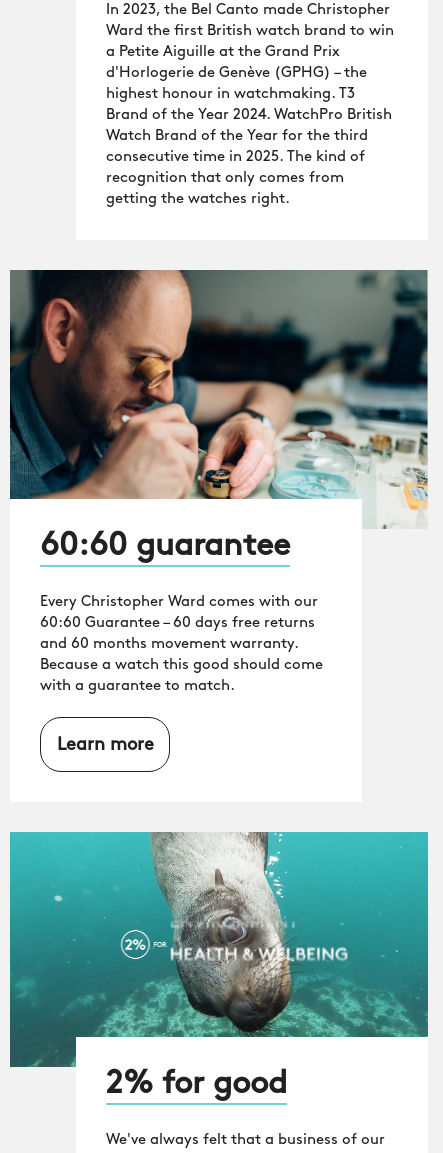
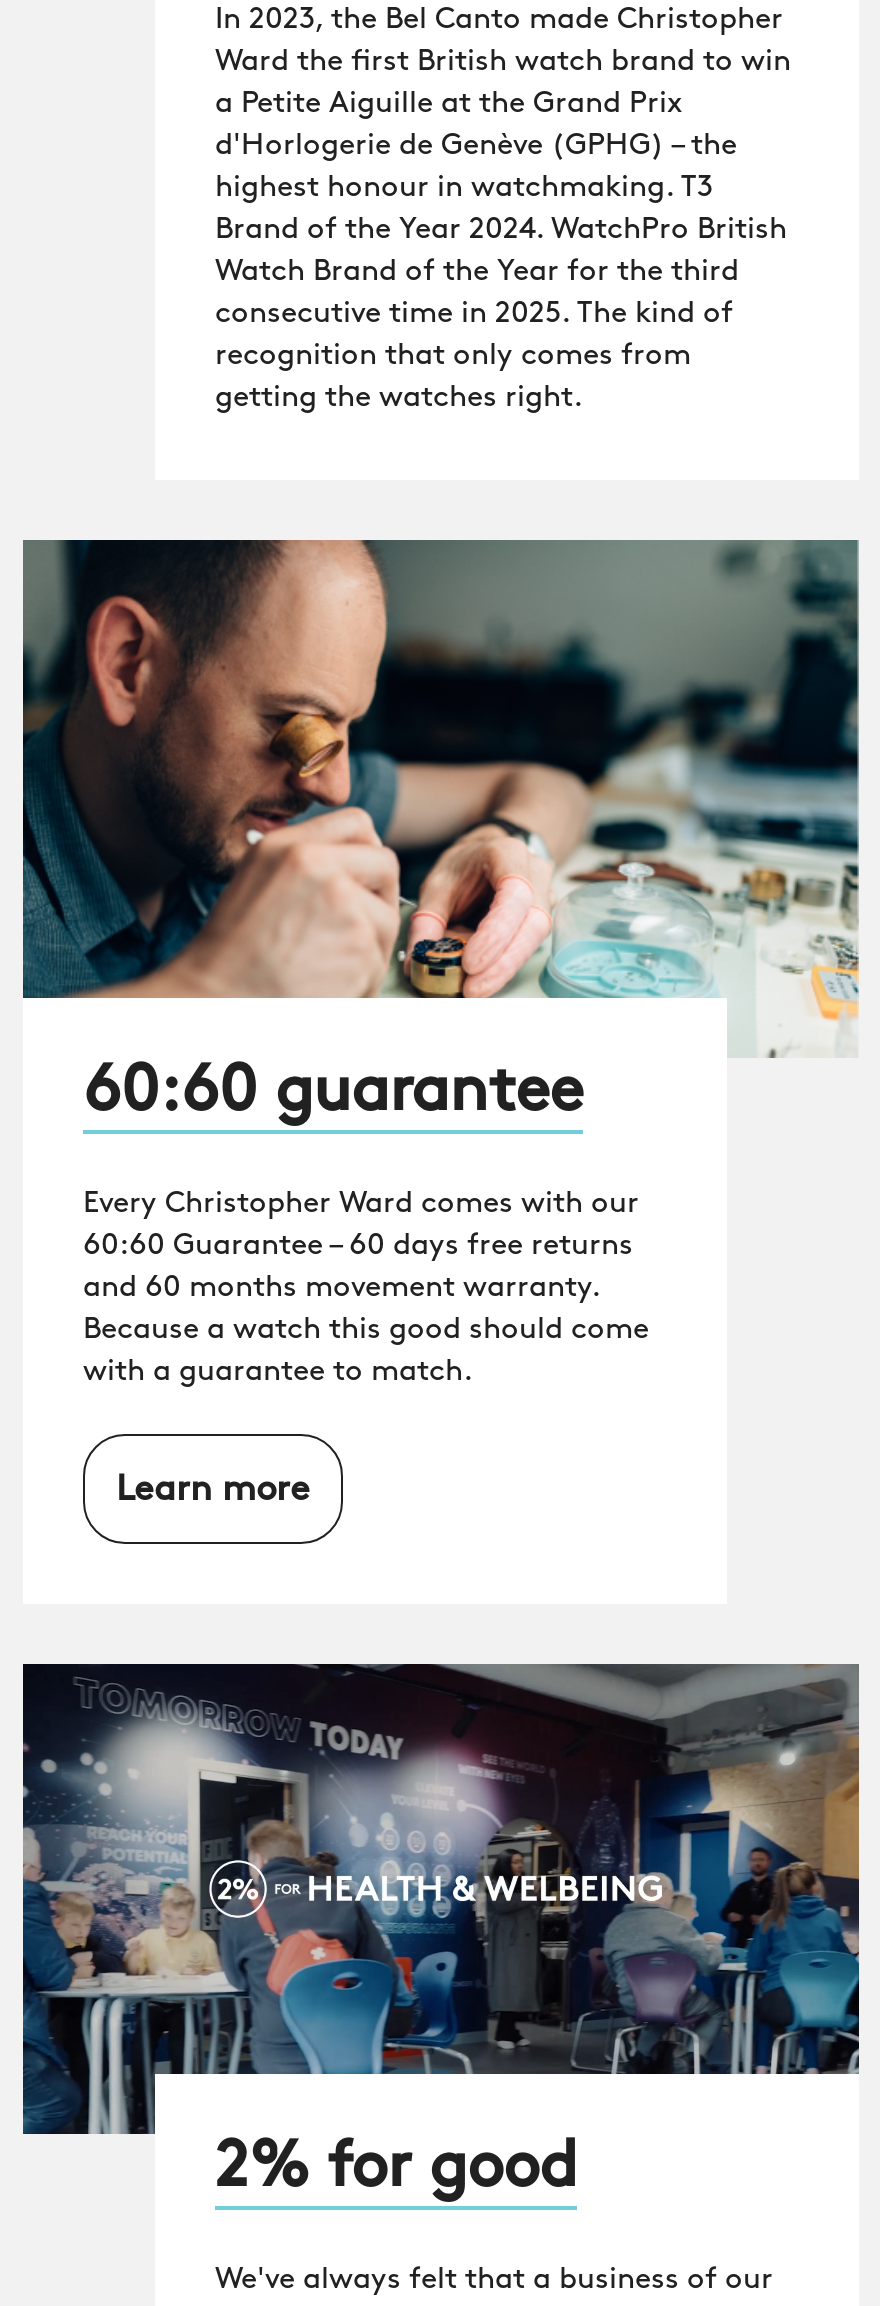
[9,831,429,1068] [image] -> [21,1662,861,2136] [image]

